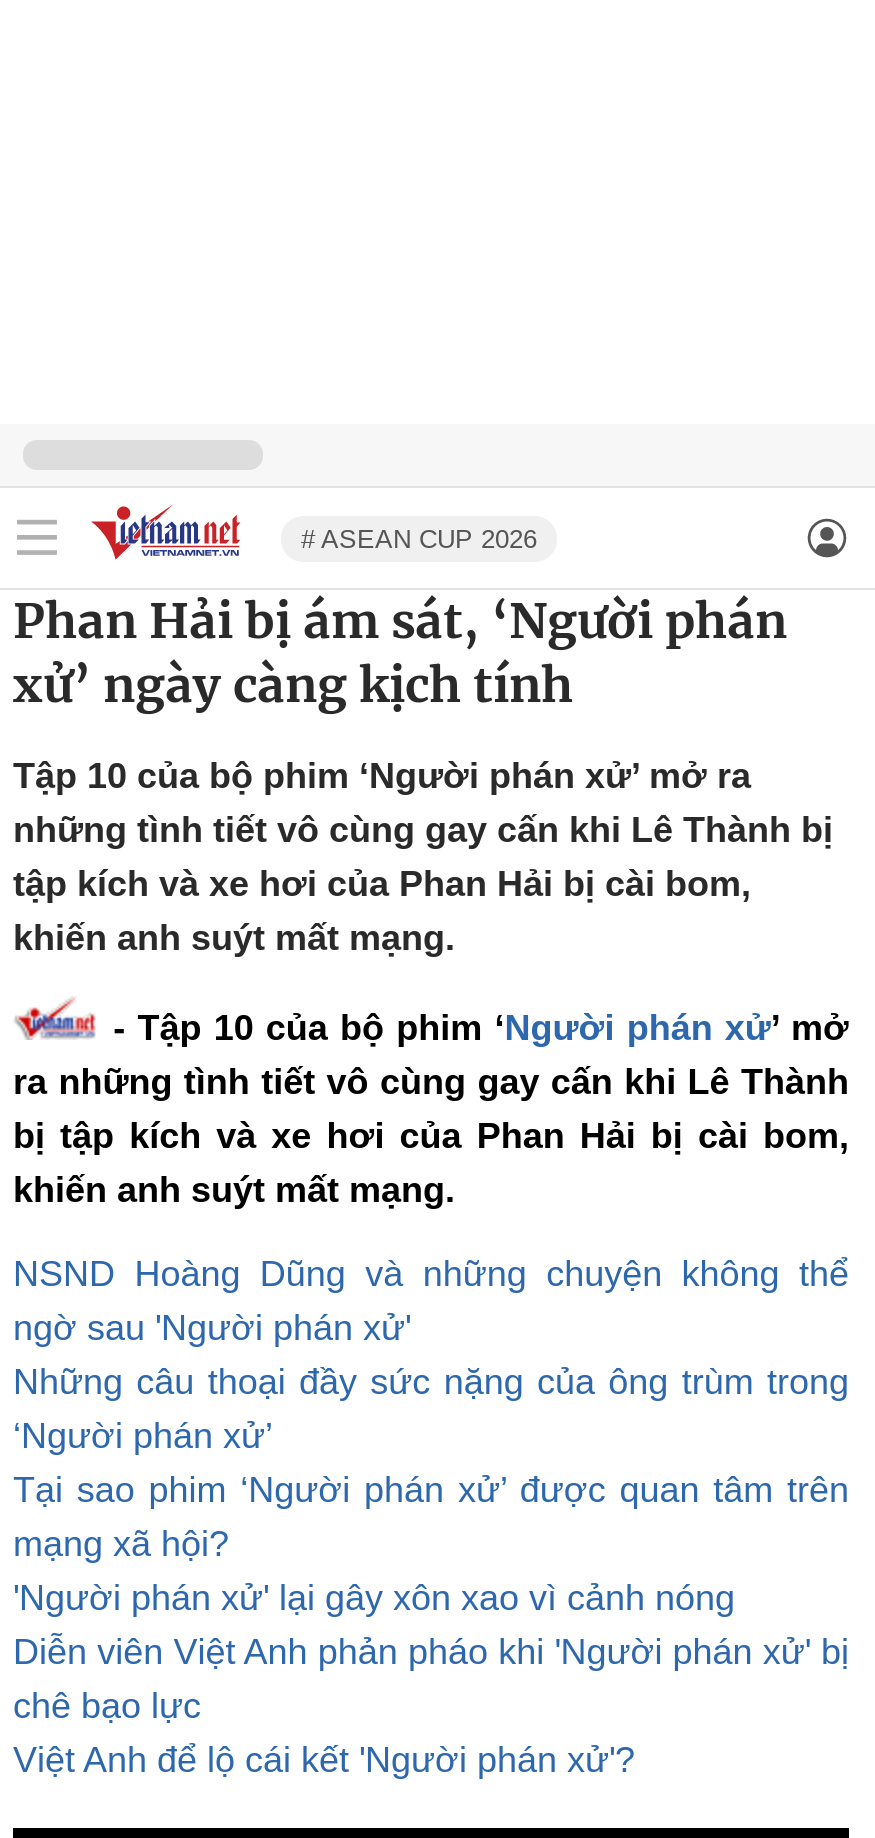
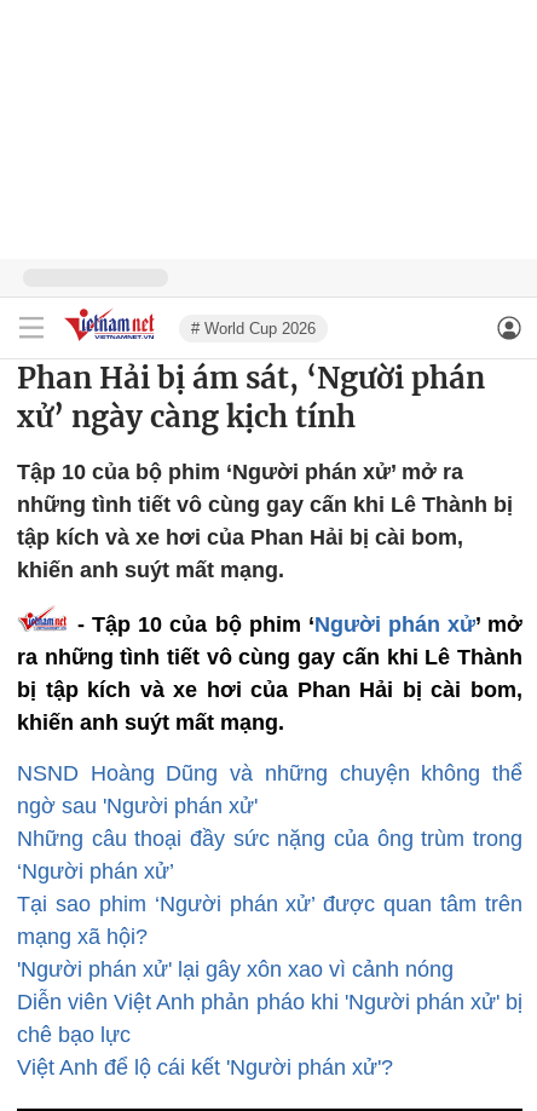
[301,523,537,553] # ASEAN CUP 2026 -> [191,319,316,337] # World Cup 2026

